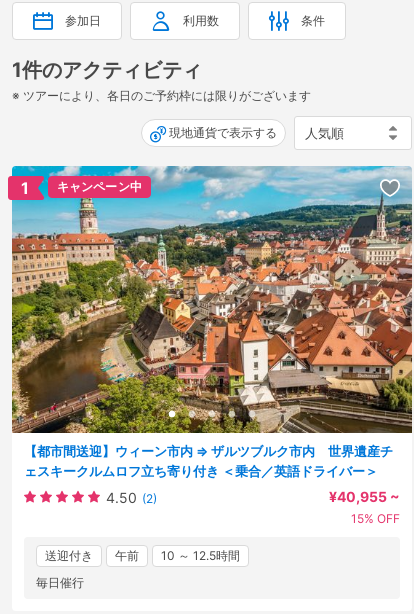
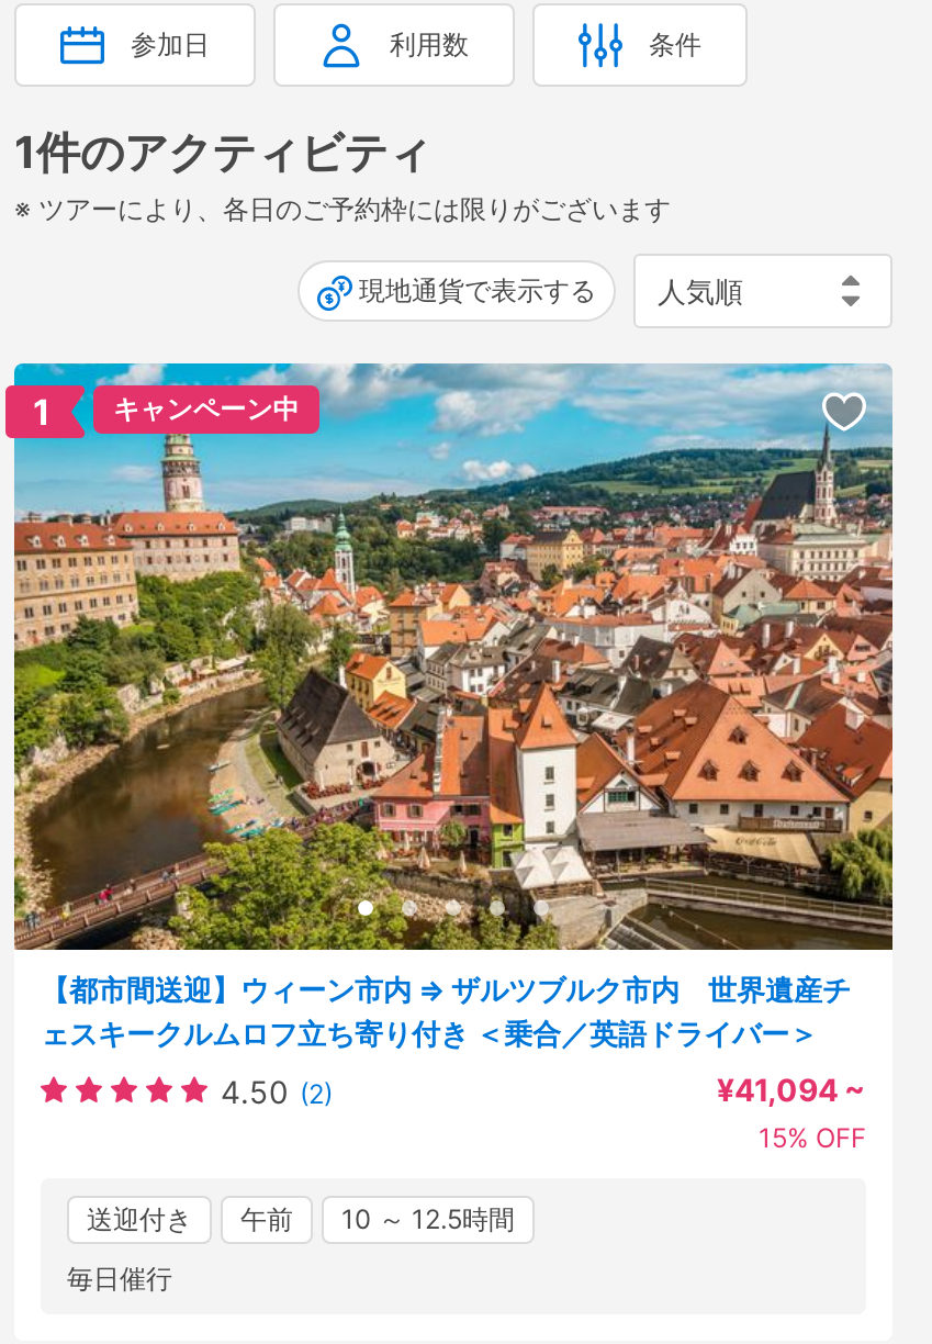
[329,488,400,505] ¥40,955 ~ -> [717,1070,866,1107] ¥41,094 ~

